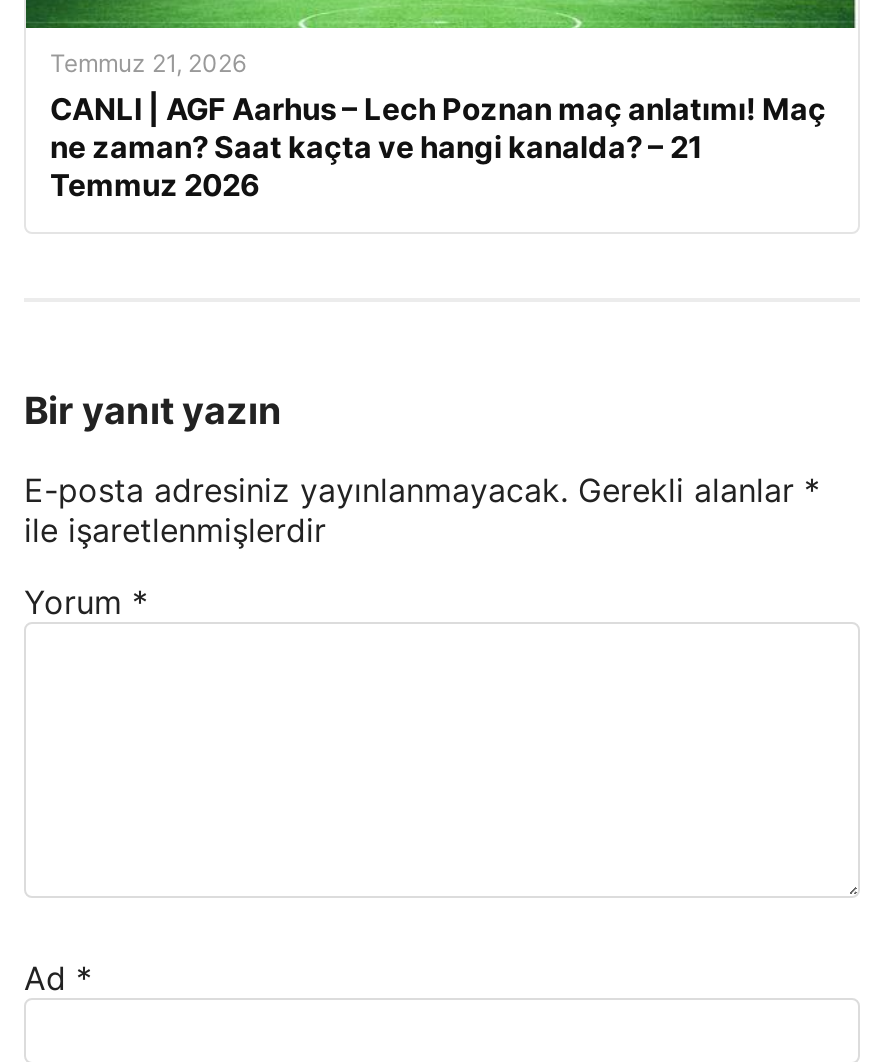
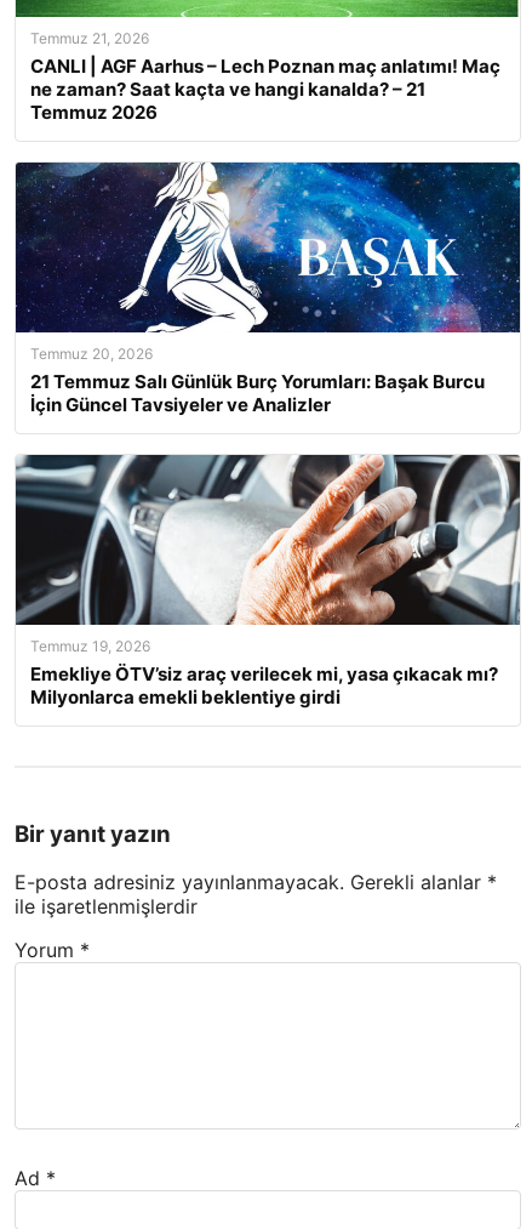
none -> [15,161,521,416] [image] | Temmuz 20, 2026 | 21 Temmuz Salı Günlük Burç Yorumları: Başak Burcu | İçin Güncel Tavsiyeler ve Analizler
none -> [15,454,521,709] [image] | Temmuz 19, 2026 | Emekliye ÖTV’siz araç verilecek mi, yasa çıkacak mı? | Milyonlarca emekli beklentiye girdi

